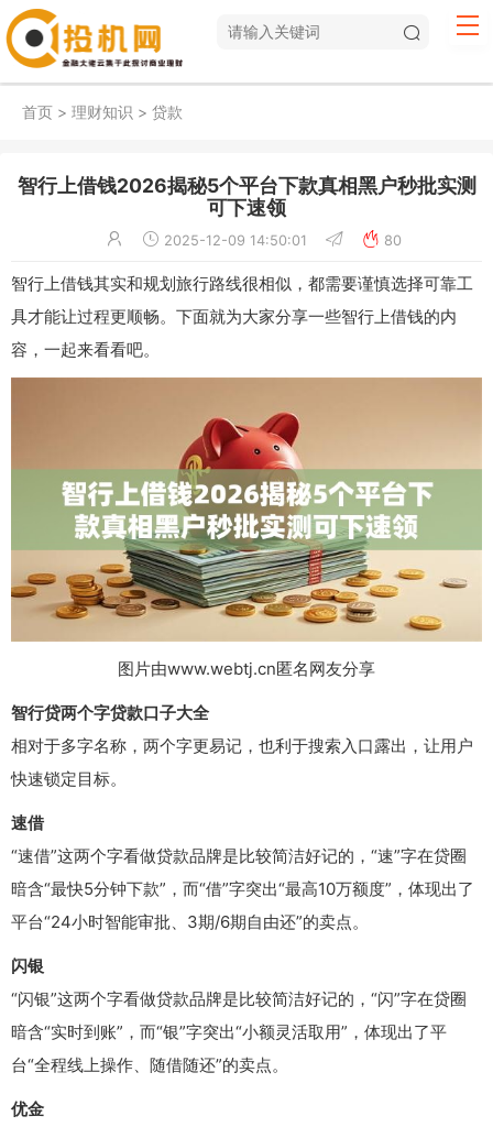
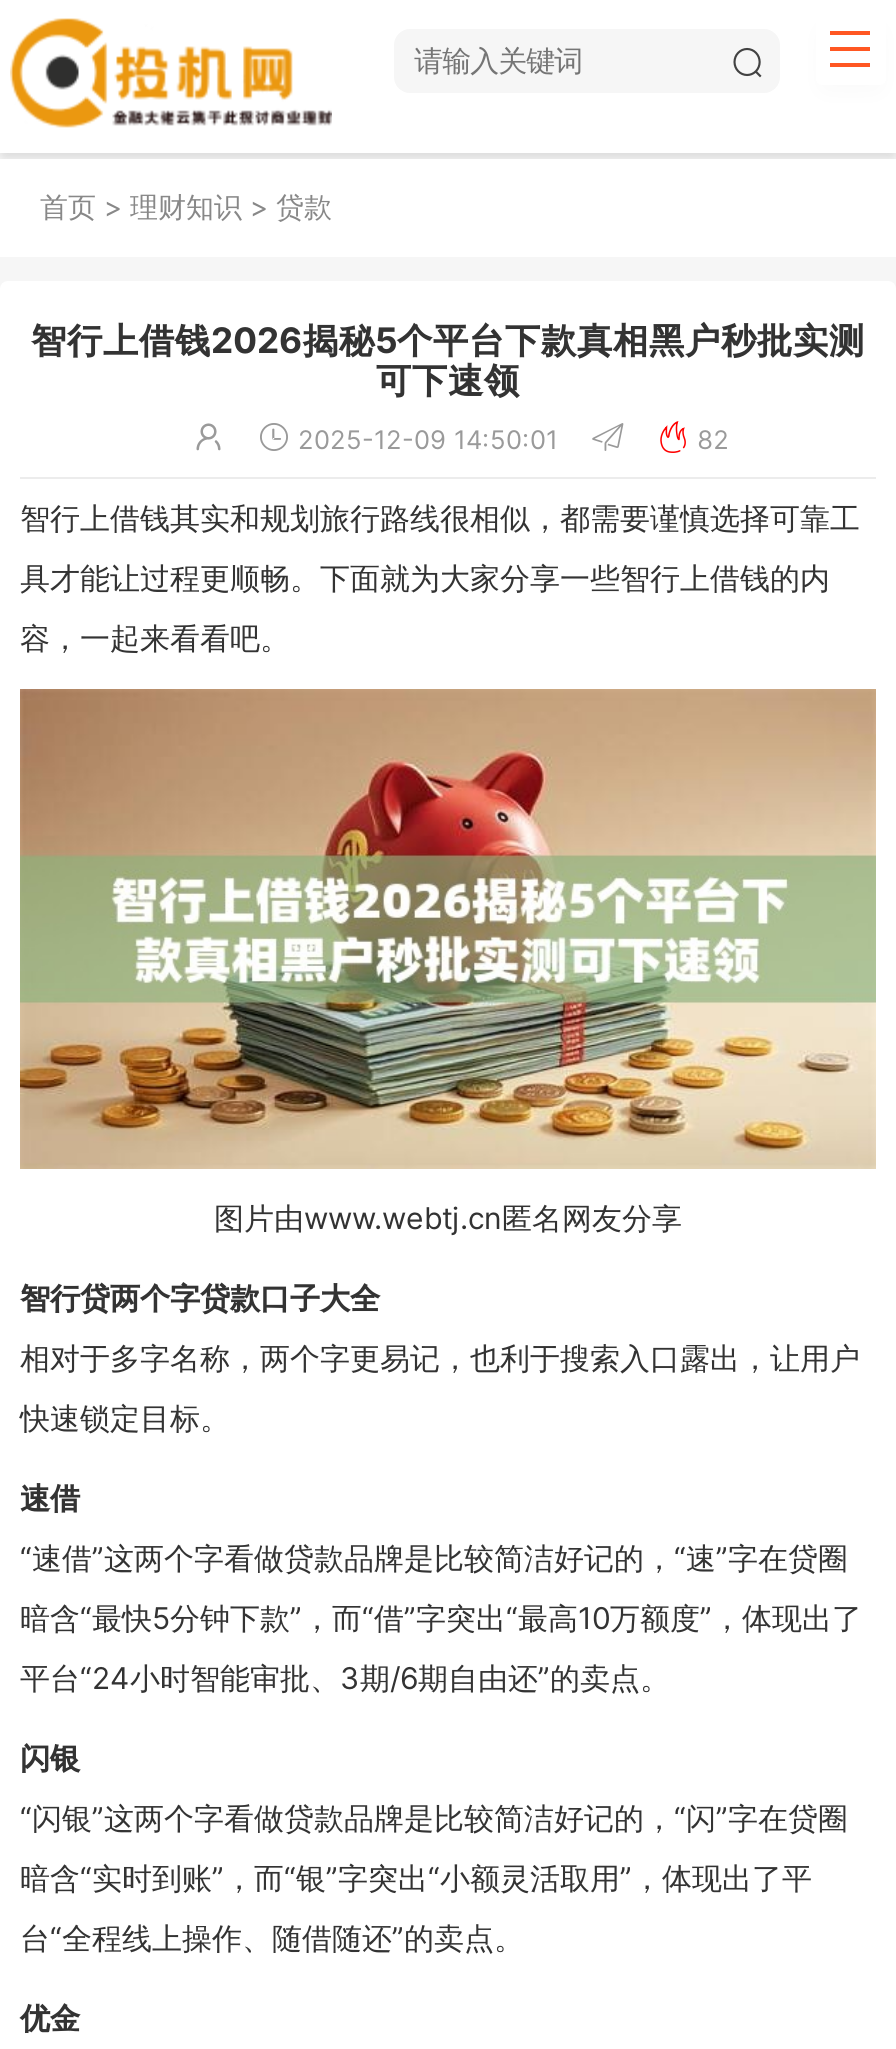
[379,232,401,248] 80 -> [689,424,729,454] 82

